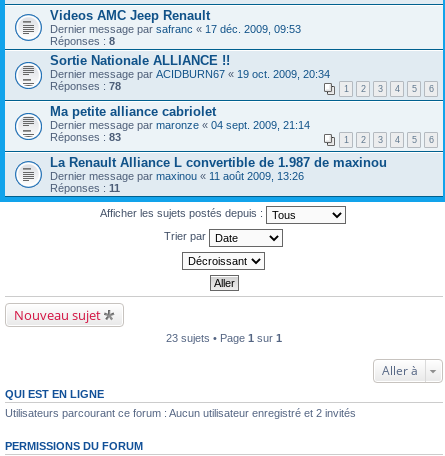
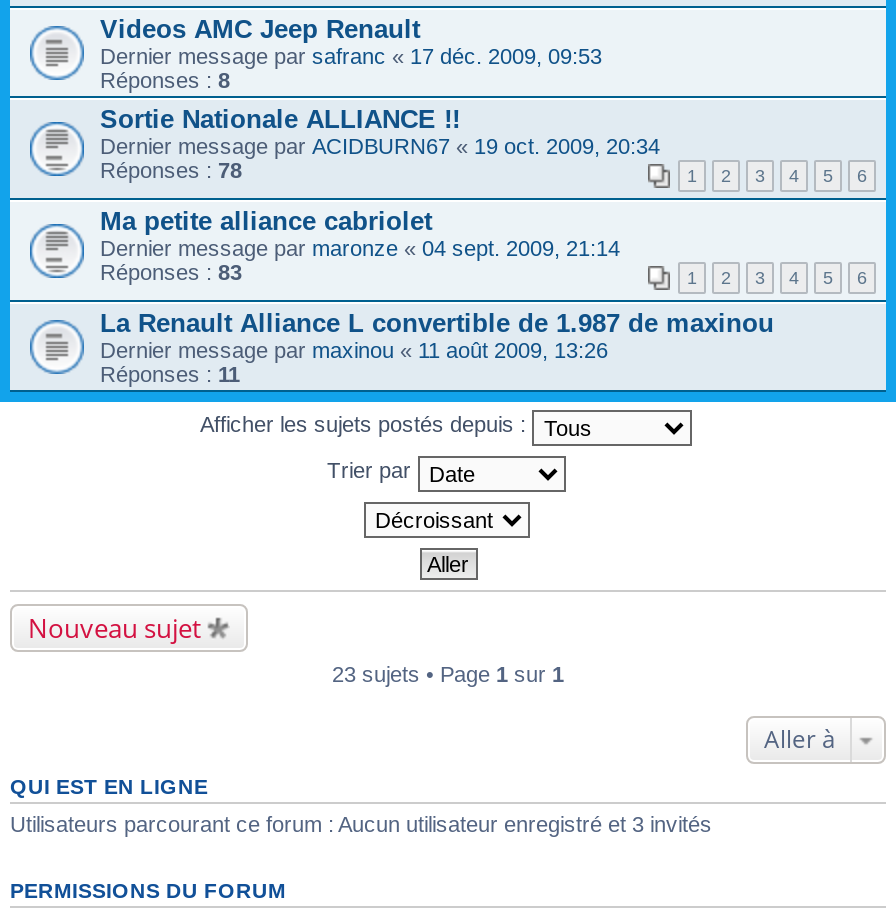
[5,406,356,418] Utilisateurs parcourant ce forum : Aucun utilisateur enregistré et 2 invités -> [10,811,712,835] Utilisateurs parcourant ce forum : Aucun utilisateur enregistré et 3 invités

